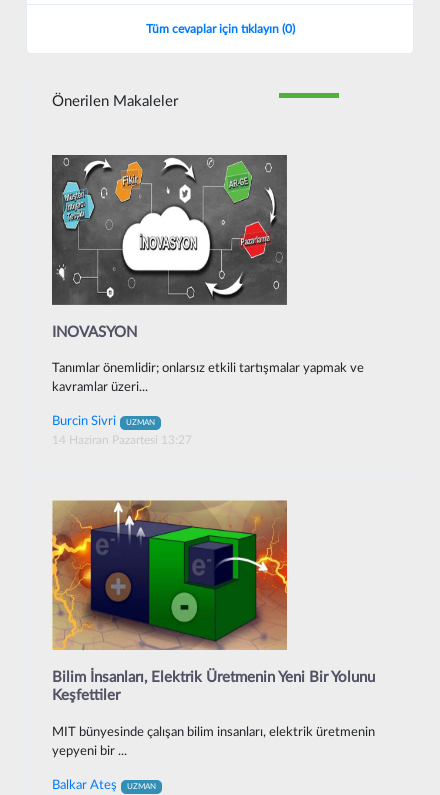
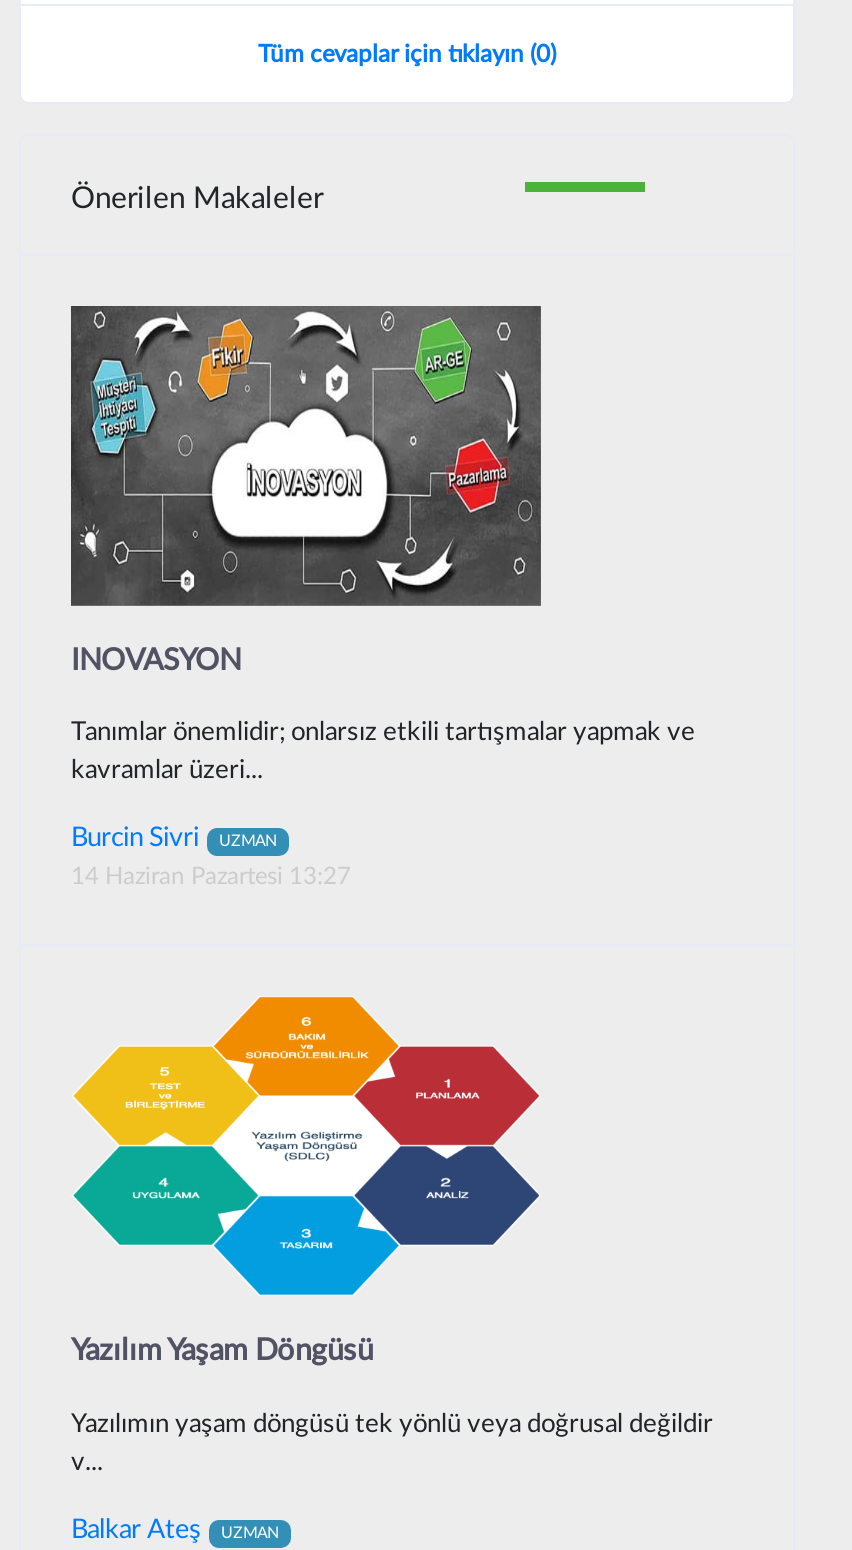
[51,500,375,703] [image] | Bilim İnsanları, Elektrik Üretmenin Yeni Bir Yolunu | Keşfettiler -> [71,996,541,1366] [image] | Yazılım Yaşam Döngüsü
[52,726,375,739] MIT bünyesinde çalışan bilim insanları, elektrik üretmenin -> [71,1411,713,1437] Yazılımın yaşam döngüsü tek yönlü veya doğrusal değildir
[52,745,127,758] yepyeni bir ... -> [71,1449,103,1475] v...

